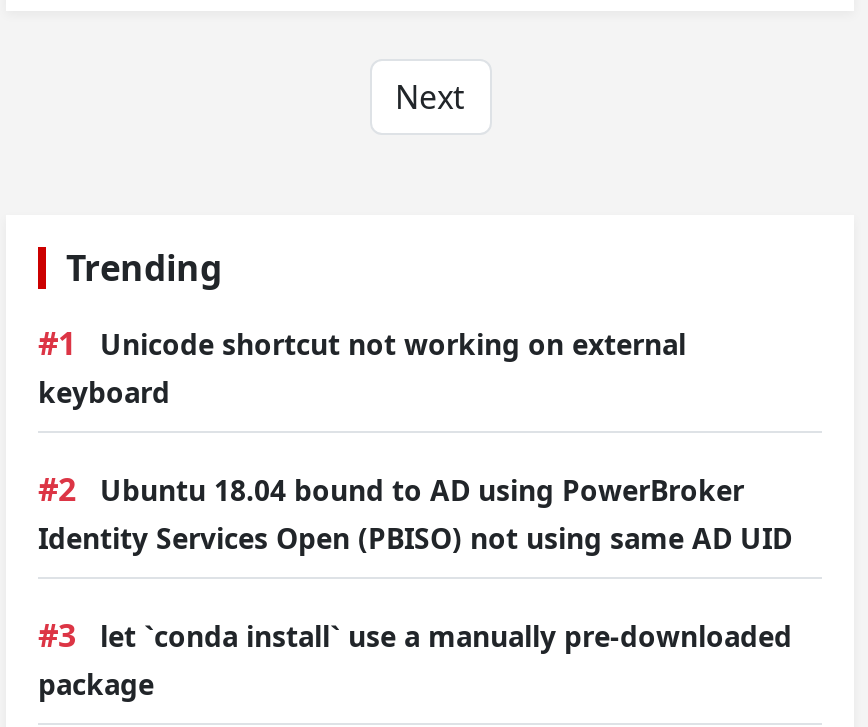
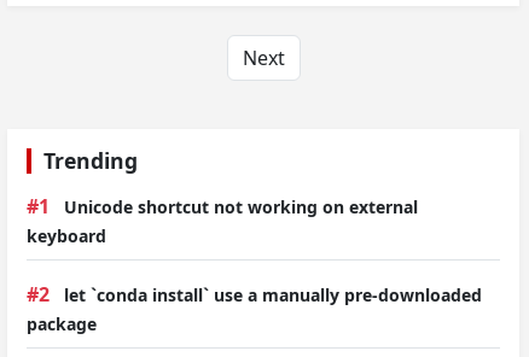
[38,471,792,657] Ubuntu 18.04 bound to AD using PowerBroker | Identity Services Open (PBISO) not using same AD UID | #3 -> none

